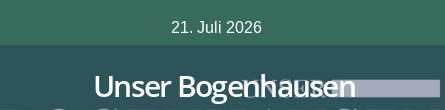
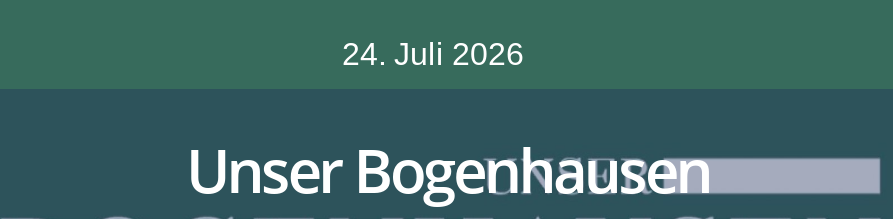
[171,19,262,36] 21. Juli 2026 -> [342,37,524,71] 24. Juli 2026

